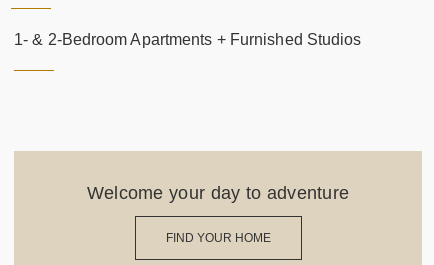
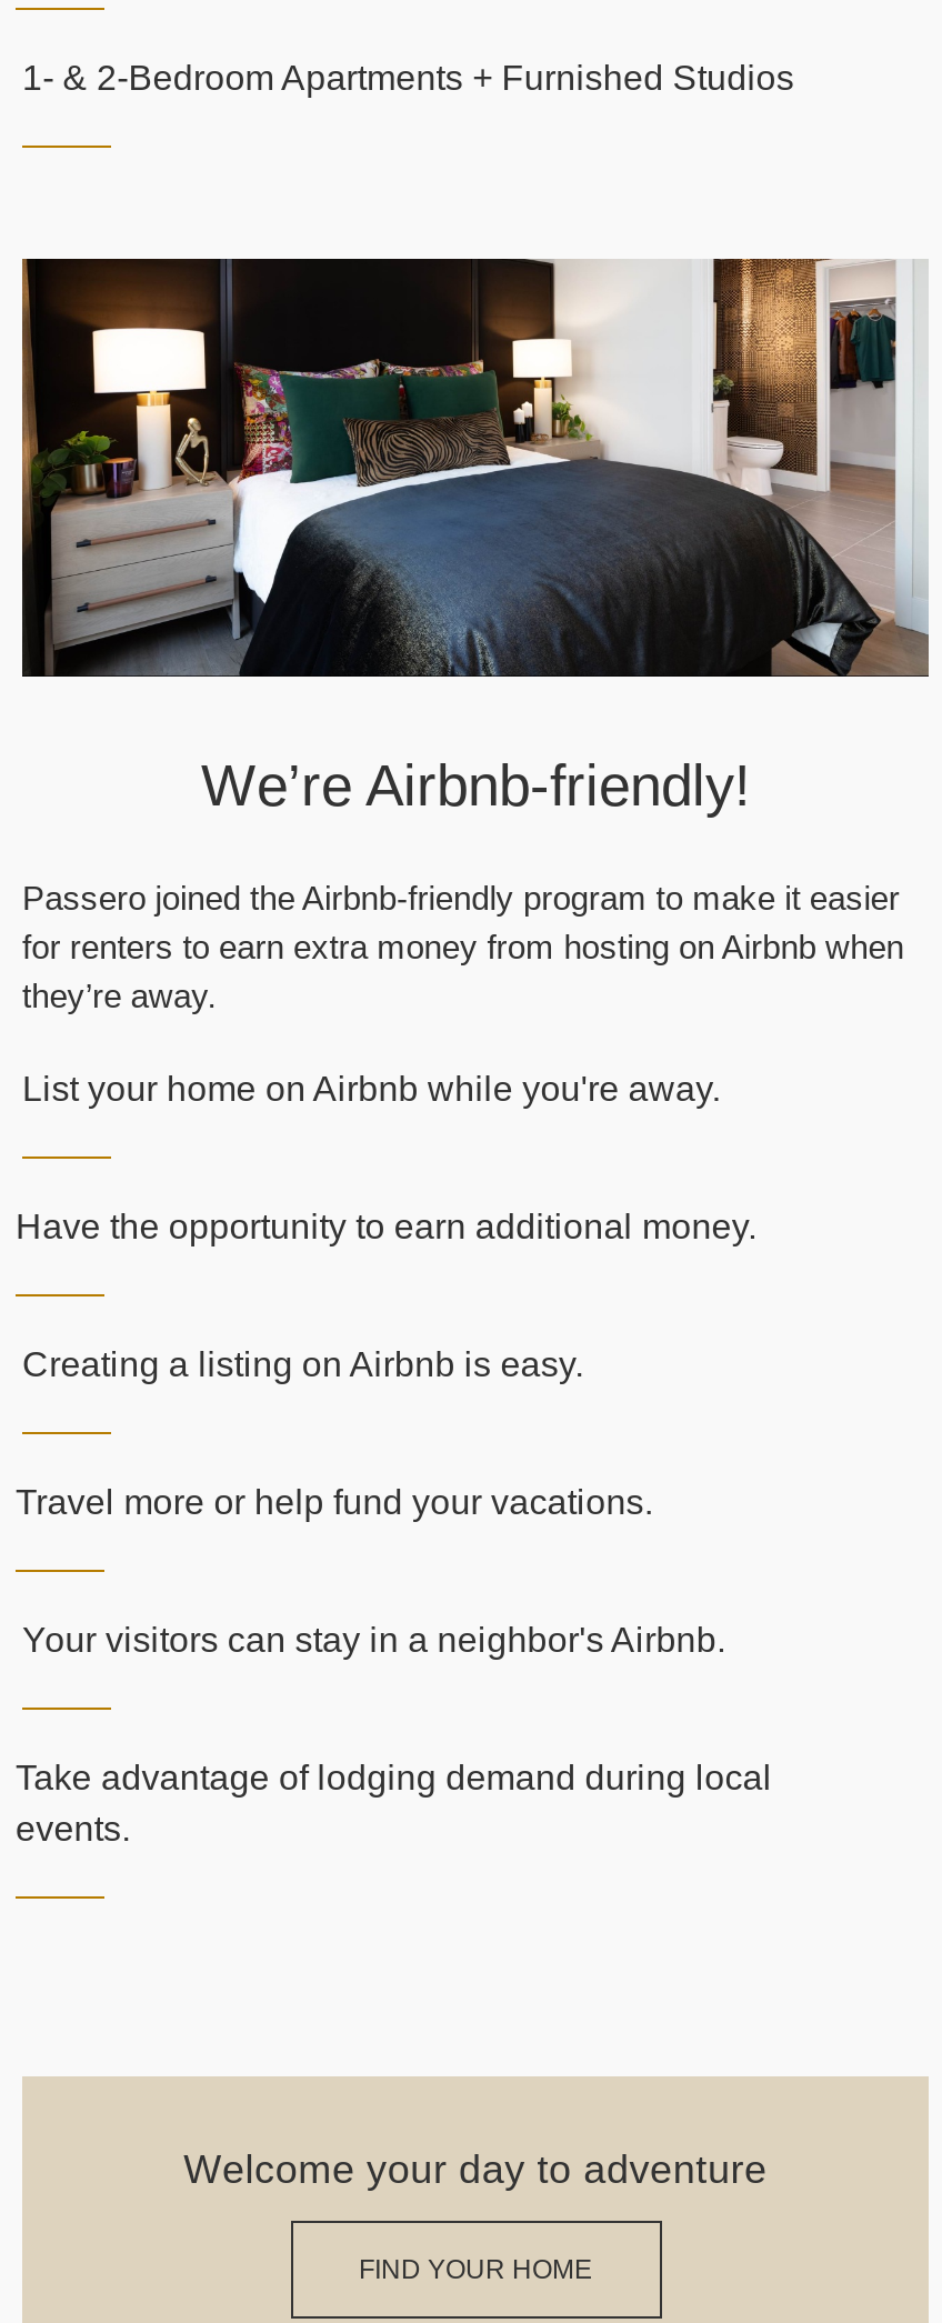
none -> [16,1207,757,1245] Have the opportunity to earn additional money.
none -> [16,1483,653,1521] Travel more or help fund your vacations.
none -> [16,1758,772,1847] Take advantage of lodging demand during local | events.
none -> [20,257,929,1107] [image] | We’re Airbnb-friendly! | Passero joined the Airbnb-friendly program to make it easier | for renters to earn extra money from hosting on Airbnb when | they’re away. | List your home on Airbnb while you're away.
none -> [22,1345,584,1383] Creating a listing on Airbnb is easy.
none -> [22,1621,726,1658] Your visitors can stay in a neighbor's Airbnb.

